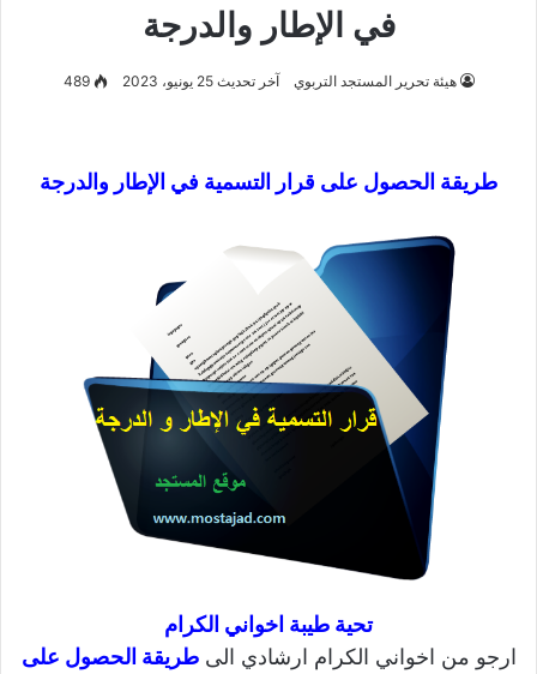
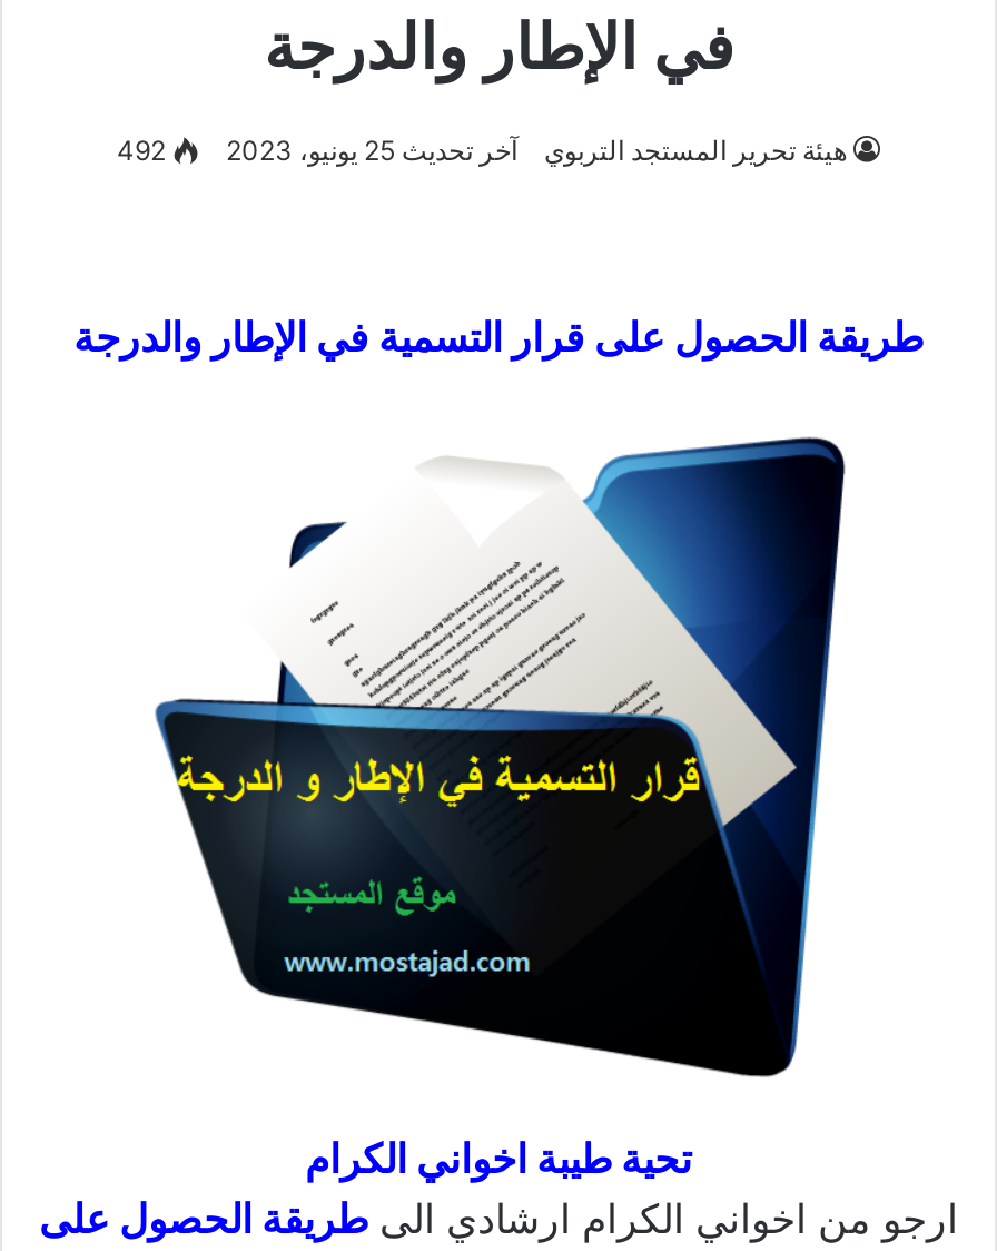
[63,72,89,90] 489 -> [117,133,166,167] 492

